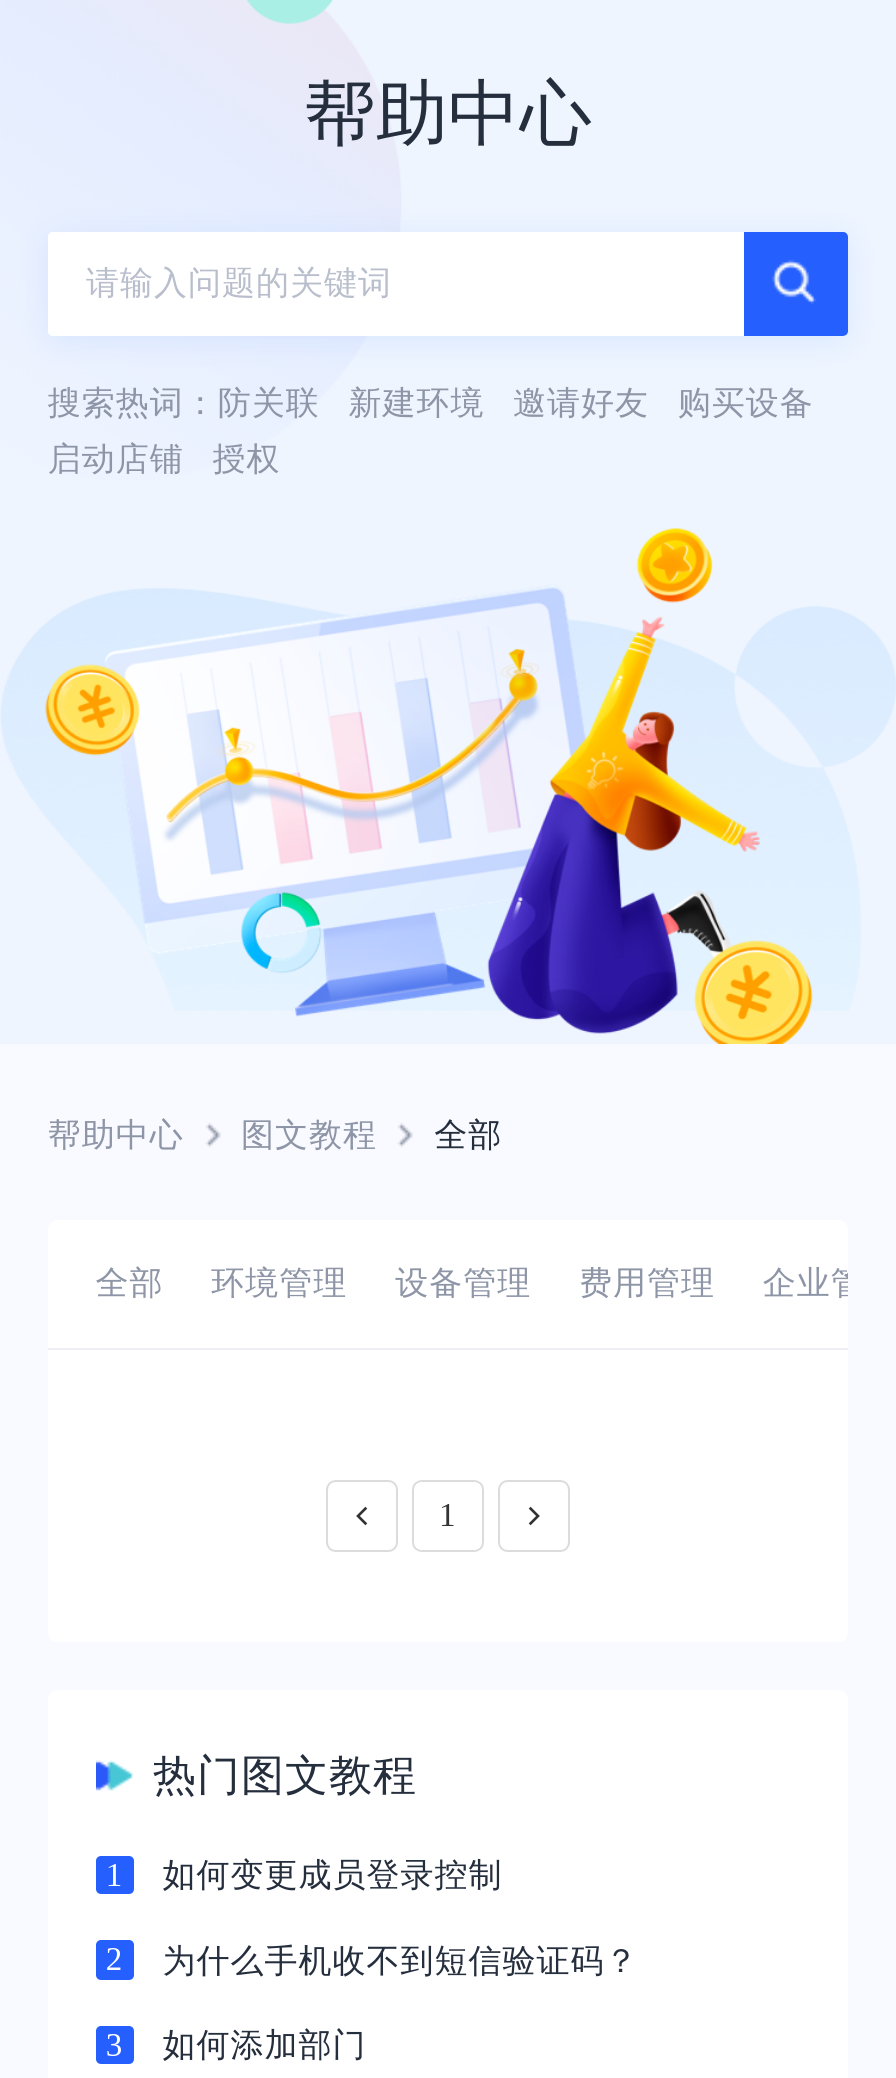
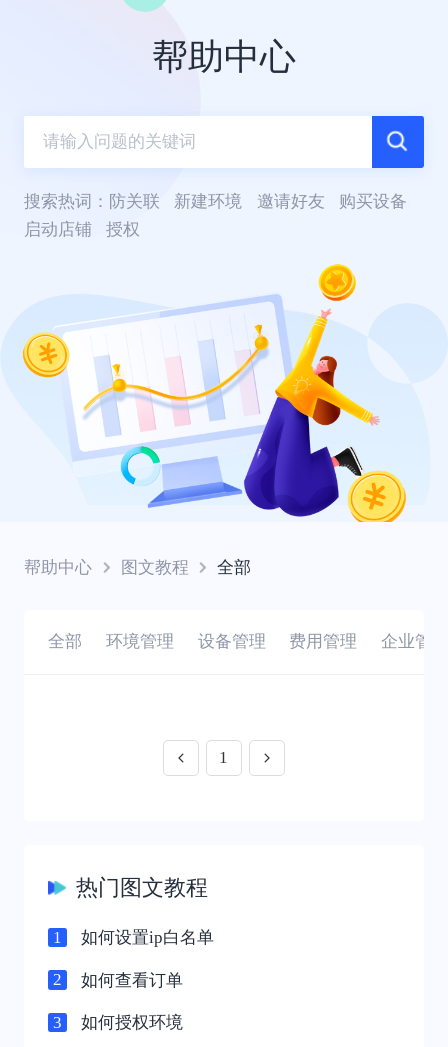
[162,1857,502,1895] 如何变更成员登录控制 -> [81,928,214,947] 如何设置ip白名单
[162,1941,638,1979] 为什么手机收不到短信验证码？ -> [81,970,183,989] 如何查看订单
[162,2025,366,2063] 如何添加部门 -> [81,1013,183,1032] 如何授权环境

